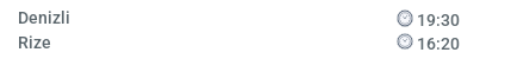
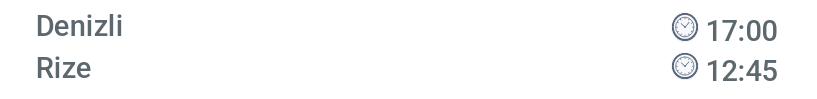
[414,11,460,31] 19:30 -> [699,15,777,49] 17:00
[414,34,460,54] 16:20 -> [699,54,777,88] 12:45

